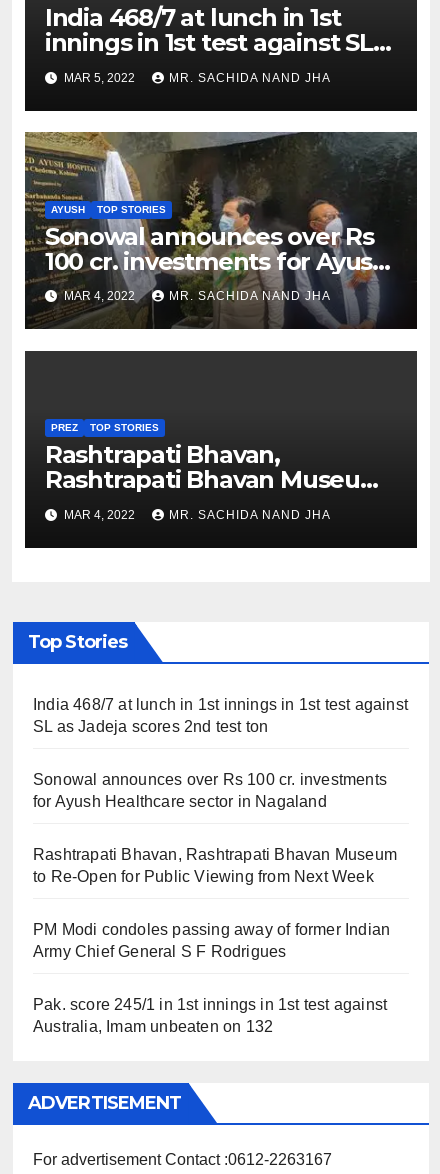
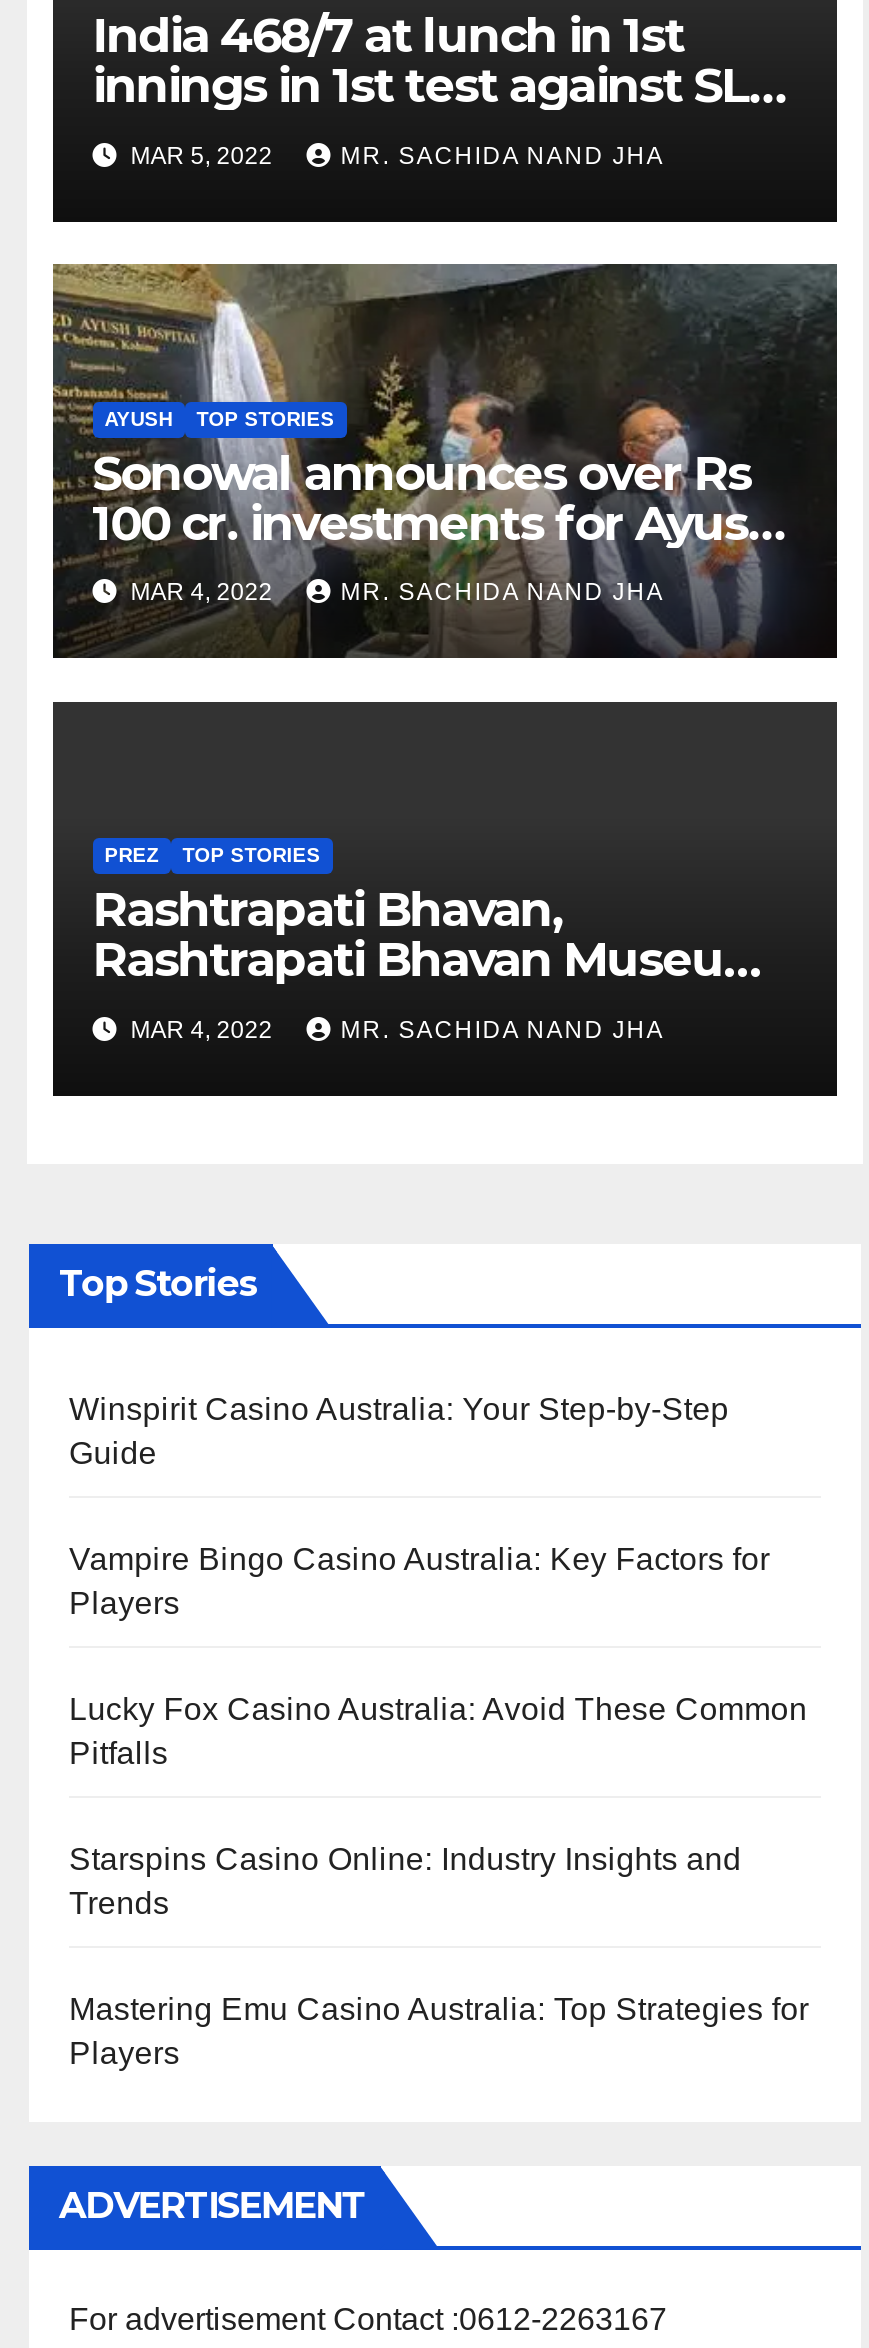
[33,696,408,735] India 468/7 at lunch in 1st innings in 1st test against | SL as Jadeja scores 2nd test ton -> [69,1392,729,1470] Winspirit Casino Australia: Your Step-by-Step | Guide
[33,771,387,810] Sonowal announces over Rs 100 cr. investments | for Ayush Healthcare sector in Nagaland -> [69,1542,770,1620] Vampire Bingo Casino Australia: Key Factors for | Players
[33,846,397,885] Rashtrapati Bhavan, Rashtrapati Bhavan Museum | to Re-Open for Public Viewing from Next Week -> [69,1692,807,1770] Lucky Fox Casino Australia: Avoid These Common | Pitfalls
[33,921,390,960] PM Modi condoles passing away of former Indian | Army Chief General S F Rodrigues -> [69,1842,741,1920] Starspins Casino Online: Industry Insights and | Trends
[33,996,387,1035] Pak. score 245/1 in 1st innings in 1st test against | Australia, Imam unbeaten on 132 -> [69,1992,809,2070] Mastering Emu Casino Australia: Top Strategies for | Players

